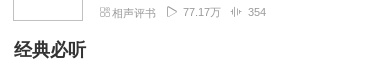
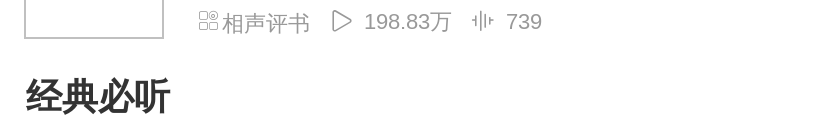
[183,6,221,18] 77.17万 -> [364,9,452,33] 198.83万
[248,6,266,18] 354 -> [506,9,542,33] 739

